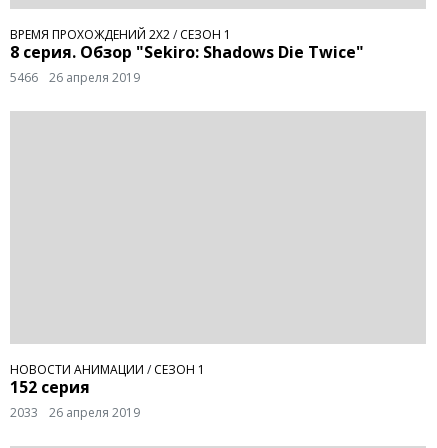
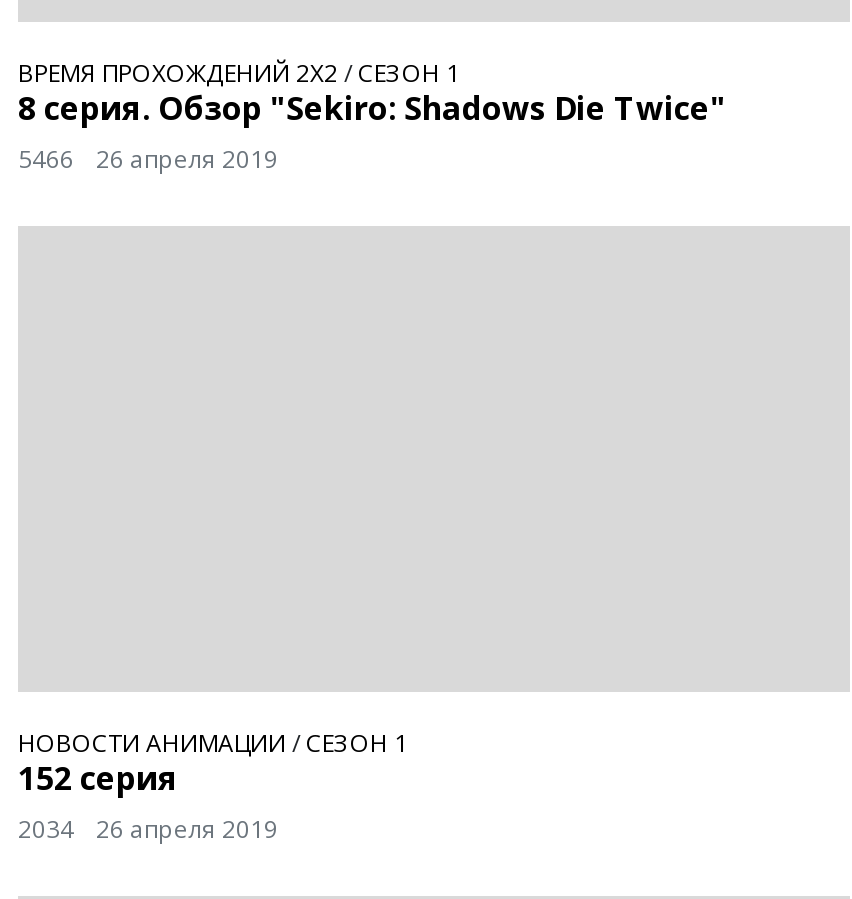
[10,404,140,421] 2033 26 апреля 2019 -> [18,812,278,846] 2034 26 апреля 2019

